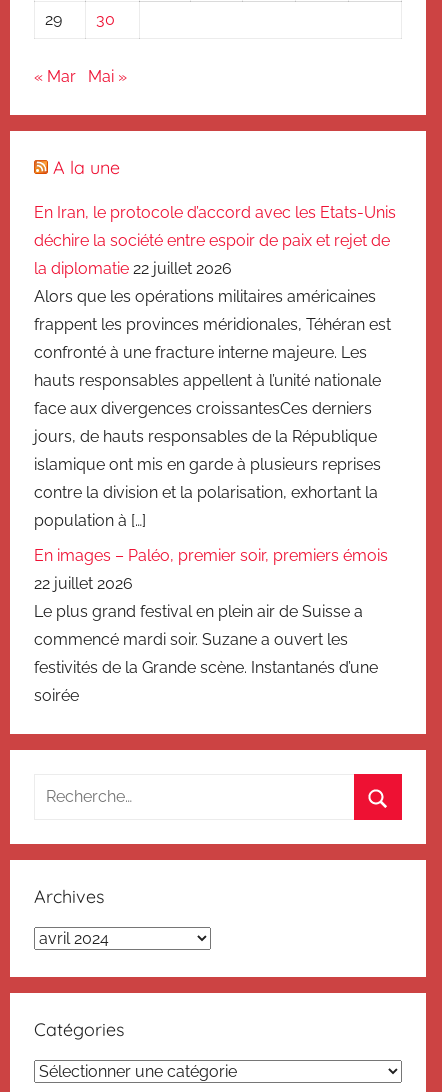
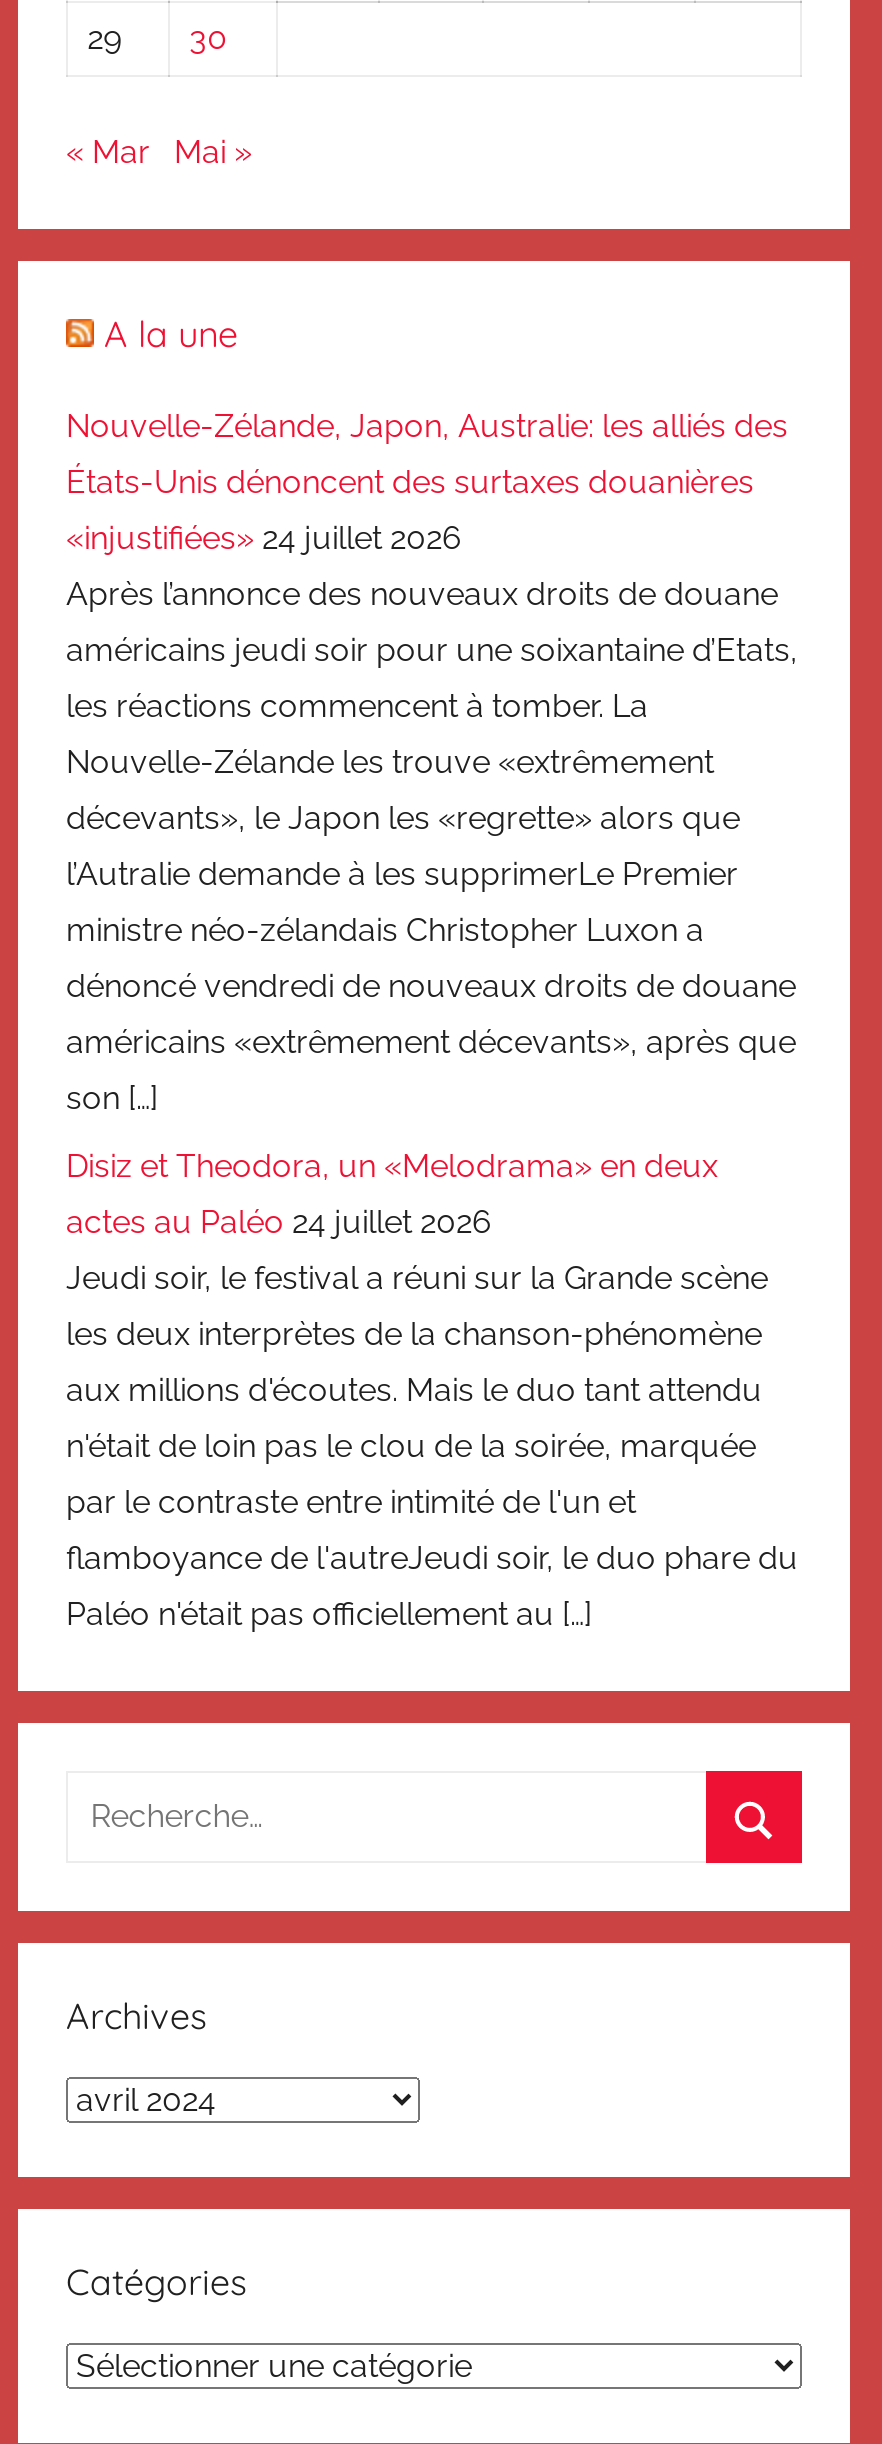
[34,203,396,704] En Iran, le protocole d’accord avec les Etats-Unis | déchire la société entre espoir de paix et rejet de | la diplomatie 22 juillet 2026 | Alors que les opérations militaires américaines | frappent les provinces méridionales, Téhéran est | confronté à une fracture interne majeure. Les | hauts responsables appellent à l’unité nationale | face aux divergences croissantesCes derniers | jours, de hauts responsables de la République | islamique ont mis en garde à plusieurs reprises | contre la division et la polarisation, exhortant la | population à […] | En images – Paléo, premier soir, premiers émois | 22 juillet 2026 | Le plus grand festival en plein air de Suisse a | commencé mardi soir. Suzane a ouvert les | festivités de la Grande scène. Instantanés d’une | soirée -> [66,406,798,1633] Nouvelle-Zélande, Japon, Australie: les alliés des | États-Unis dénoncent des surtaxes douanières | «injustifiées» 24 juillet 2026 | Après l’annonce des nouveaux droits de douane | américains jeudi soir pour une soixantaine d’Etats, | les réactions commencent à tomber. La | Nouvelle-Zélande les trouve «extrêmement | décevants», le Japon les «regrette» alors que | l’Autralie demande à les supprimerLe Premier | ministre néo-zélandais Christopher Luxon a | dénoncé vendredi de nouveaux droits de douane | américains «extrêmement décevants», après que | son […] | Disiz et Theodora, un «Melodrama» en deux | actes au Paléo 24 juillet 2026 | Jeudi soir, le festival a réuni sur la Grande scène | les deux interprètes de la chanson-phénomène | aux millions d'écoutes. Mais le duo tant attendu | n'était de loin pas le clou de la soirée, marquée | par le contraste entre intimité de l'un et | flamboyance de l'autreJeudi soir, le duo phare du | Paléo n'était pas officiellement au […]

